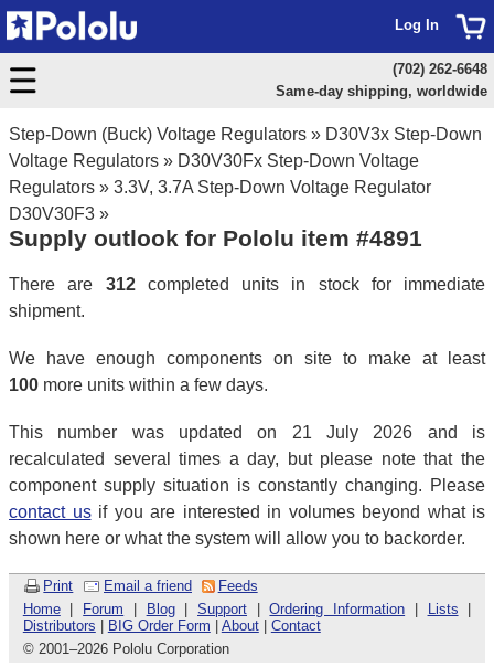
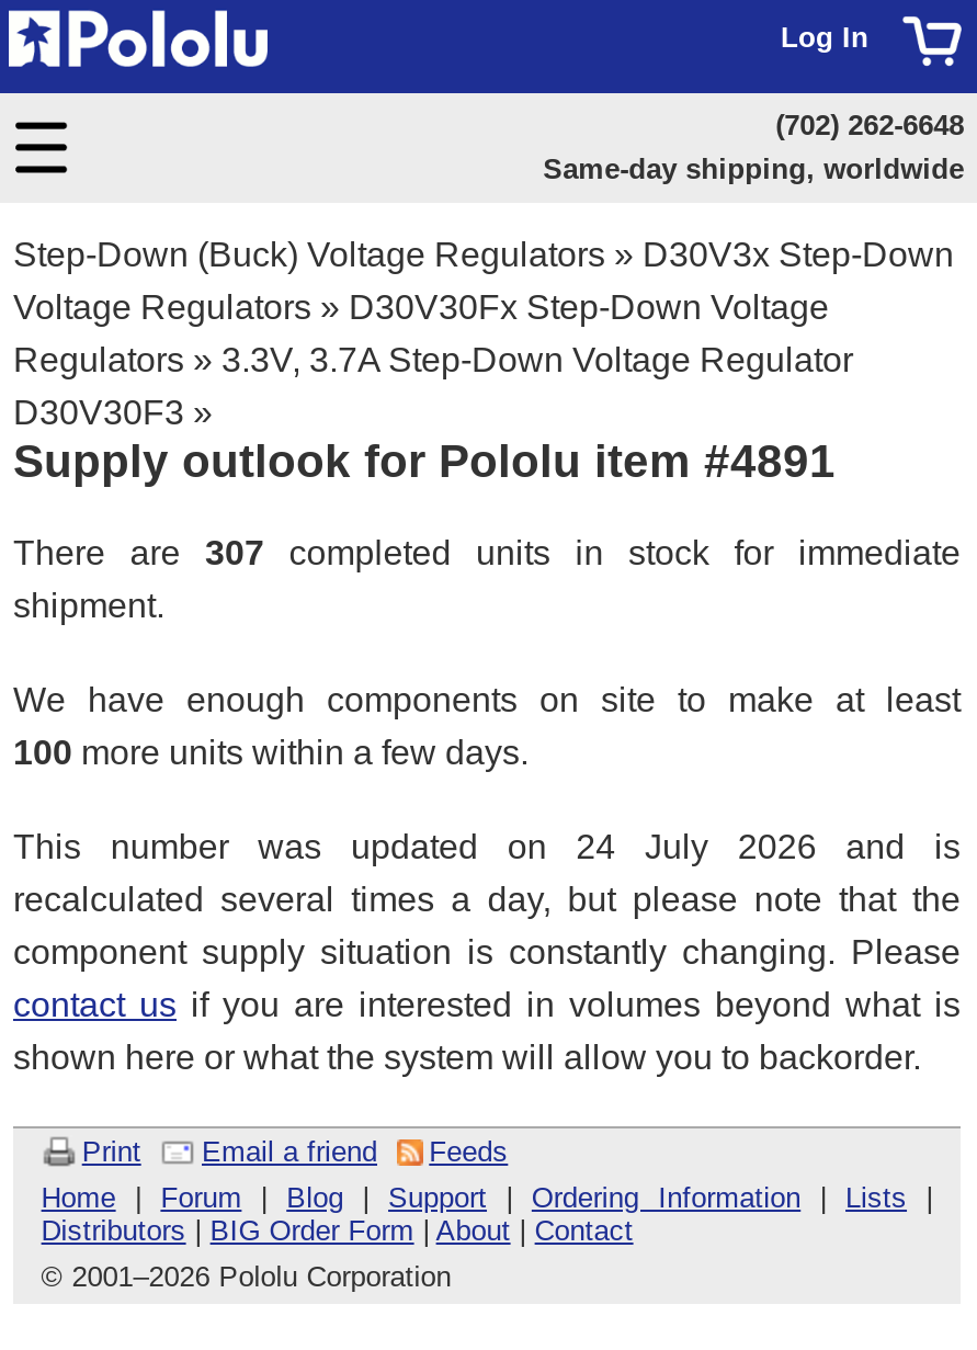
[9,274,485,293] There are 312 completed units in stock for immediate -> [13,533,961,570] There are 307 completed units in stock for immediate
[9,423,485,442] This number was updated on 21 July 2026 and is -> [13,828,961,865] This number was updated on 24 July 2026 and is

